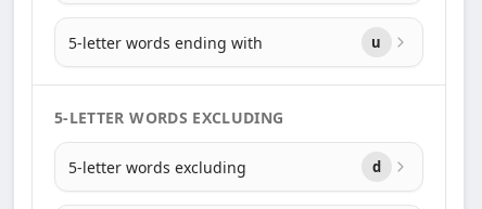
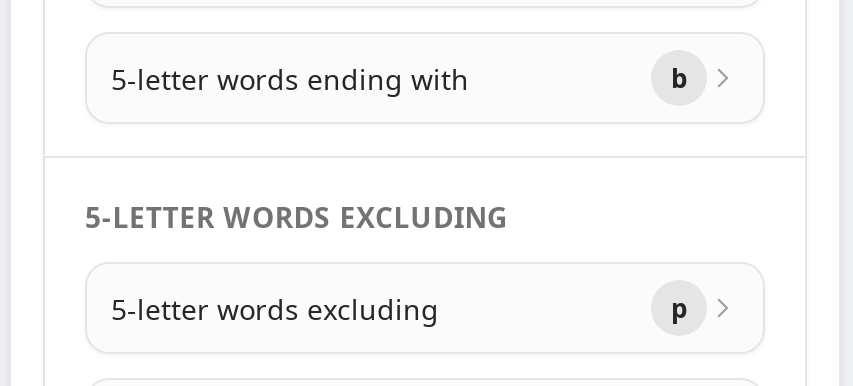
[372,32,382,51] u -> [671,59,687,95] b
[372,156,381,176] d -> [671,289,687,325] p

